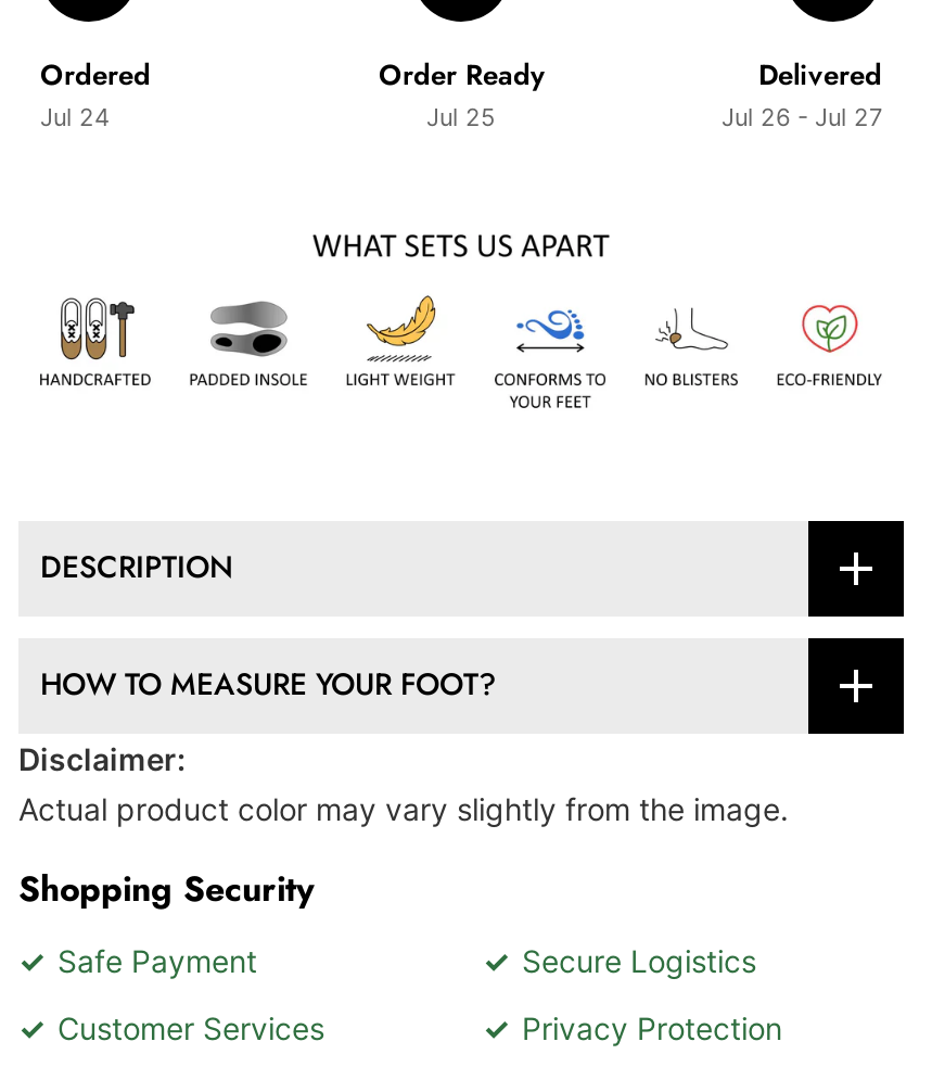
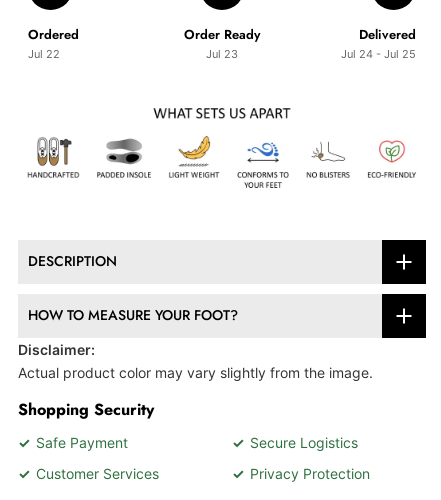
[40,102,110,132] Jul 24 -> [28,47,60,61] Jul 22
[426,102,496,132] Jul 25 -> [206,47,238,61] Jul 23
[722,102,882,132] Jul 26 - Jul 27 -> [341,47,416,61] Jul 24 - Jul 25

